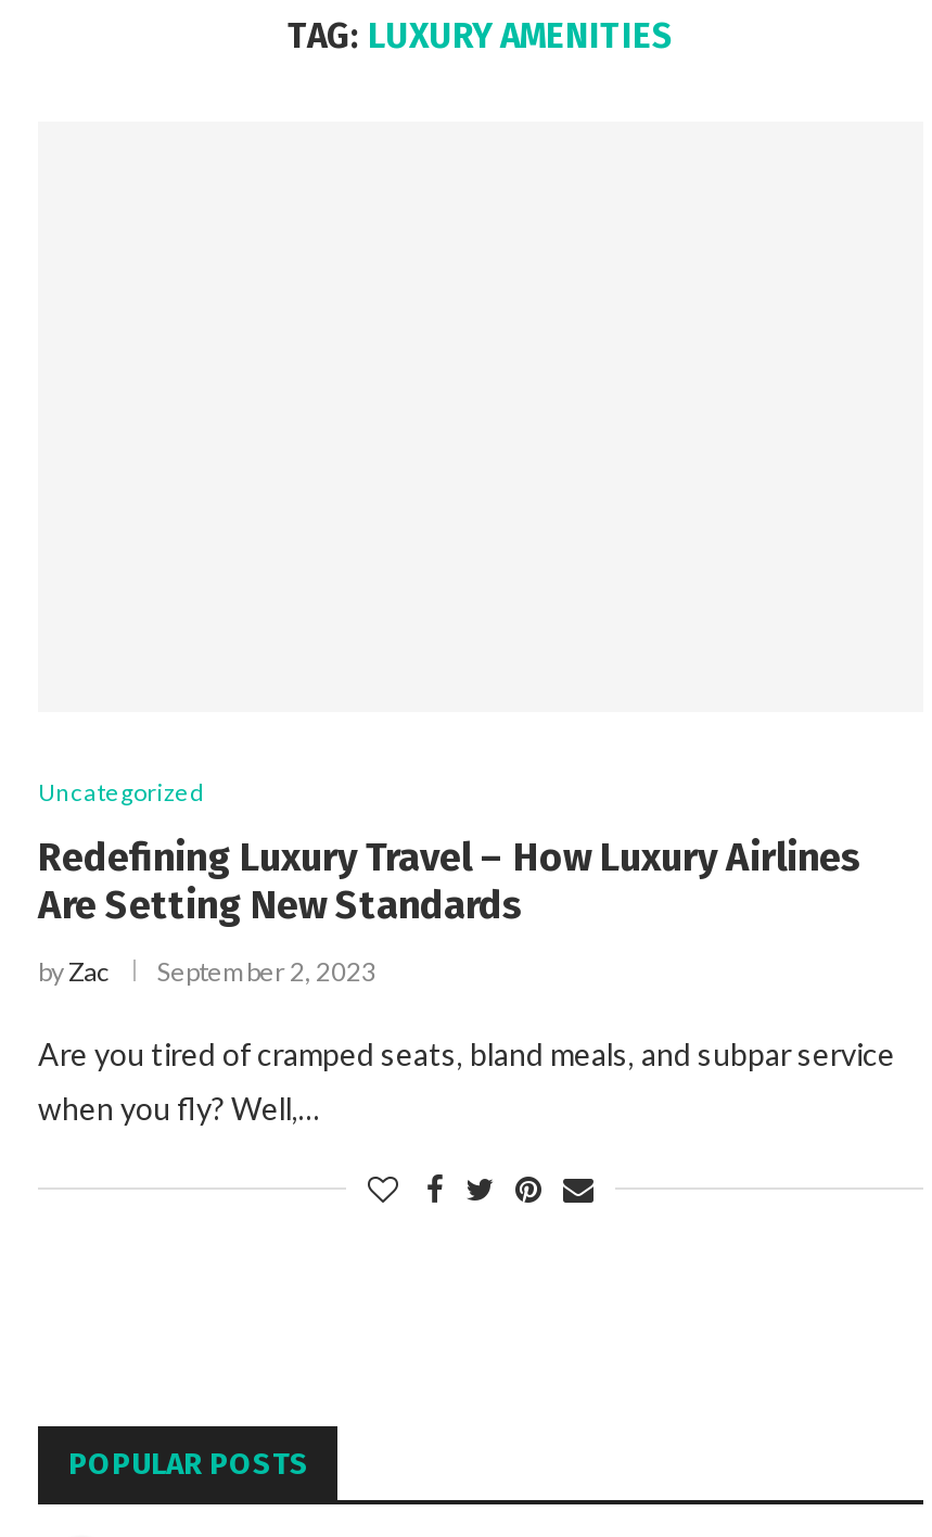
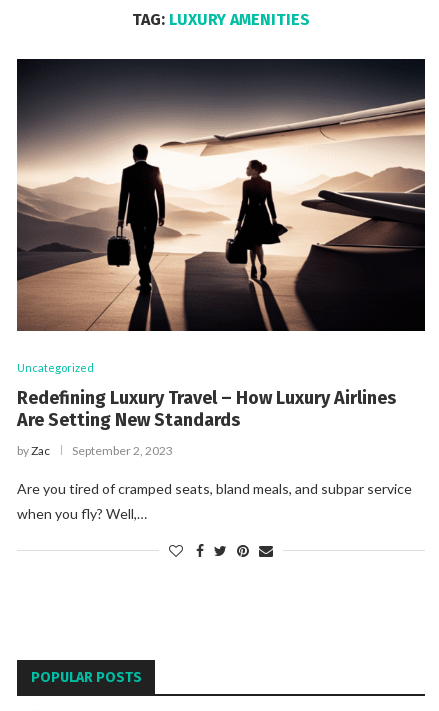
none -> [16,58,426,332] [image]

